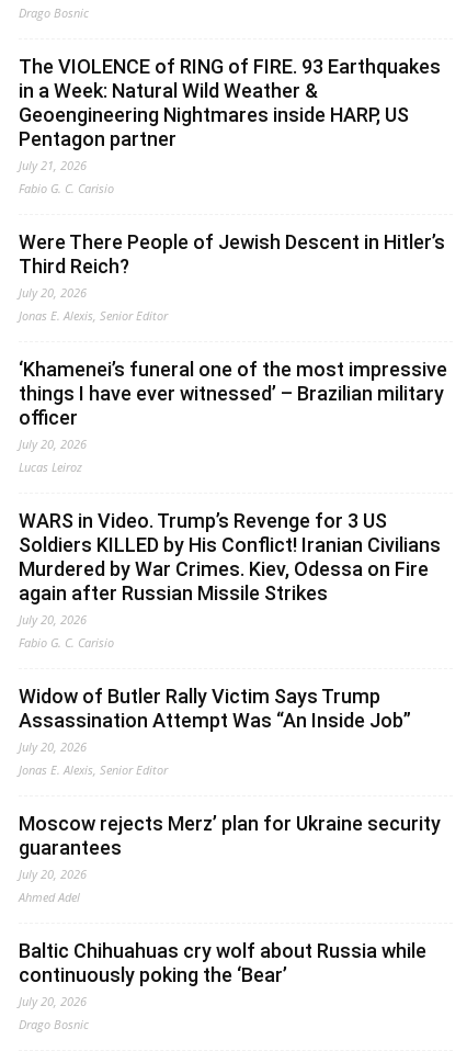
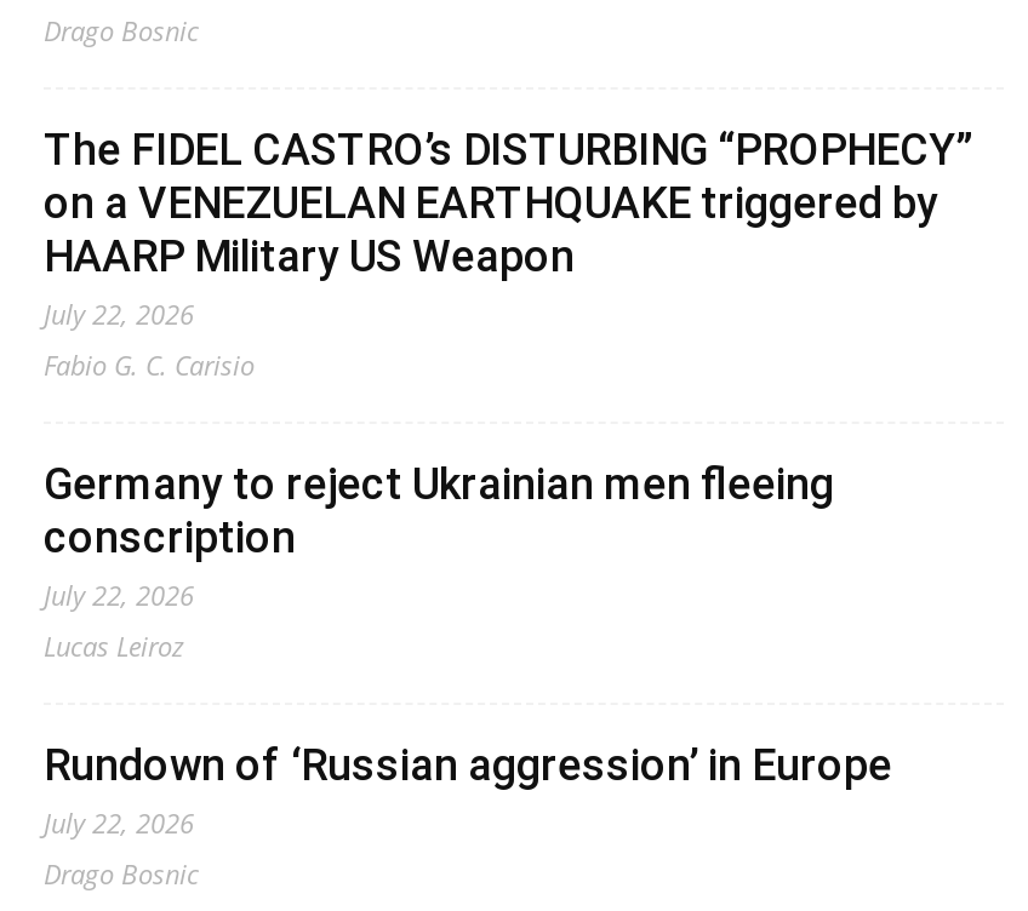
[19,55,441,174] The VIOLENCE of RING of FIRE. 93 Earthquakes | in a Week: Natural Wild Weather & | Geoengineering Nightmares inside HARP, US | Pentagon partner | July 21, 2026 -> [44,122,972,330] The FIDEL CASTRO’s DISTURBING “PROPHECY” | on a VENEZUELAN EARTHQUAKE triggered by | HAARP Military US Weapon | July 22, 2026
[19,231,447,452] Were There People of Jewish Descent in Hitler’s | Third Reich? | July 20, 2026 | Jonas E. Alexis, Senior Editor | ‘Khamenei’s funeral one of the most impressive | things I have ever witnessed’ – Brazilian military | officer | July 20, 2026 -> [44,456,834,612] Germany to reject Ukrainian men fleeing | conscription | July 22, 2026
[19,509,441,1010] WARS in Video. Trump’s Revenge for 3 US | Soldiers KILLED by His Conflict! Iranian Civilians | Murdered by War Crimes. Kiev, Odessa on Fire | again after Russian Missile Strikes | July 20, 2026 | Fabio G. C. Carisio | Widow of Butler Rally Victim Says Trump | Assassination Attempt Was “An Inside Job” | July 20, 2026 | Jonas E. Alexis, Senior Editor | Moscow rejects Merz’ plan for Ukraine security | guarantees | July 20, 2026 | Ahmed Adel | Baltic Chihuahuas cry wolf about Russia while | continuously poking the ‘Bear’ | July 20, 2026 -> [44,738,892,839] Rundown of ‘Russian aggression’ in Europe | July 22, 2026

